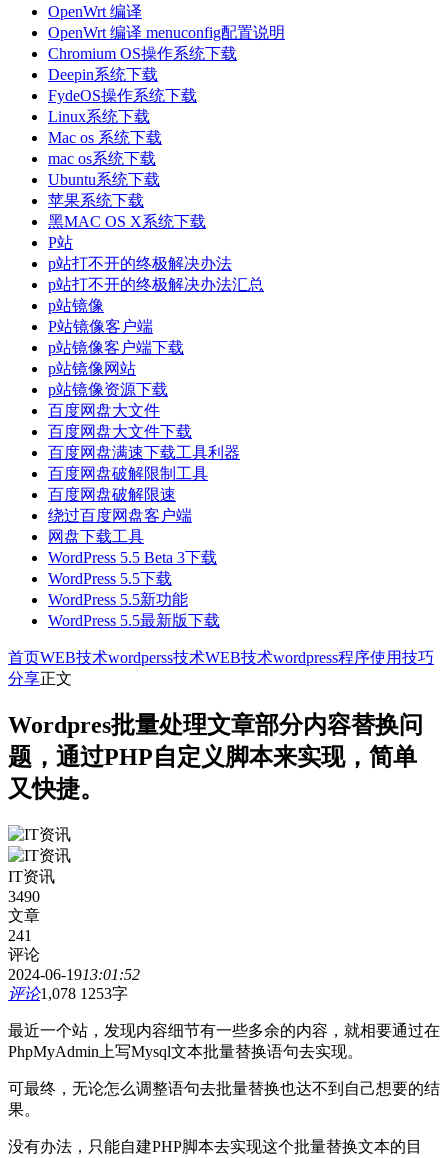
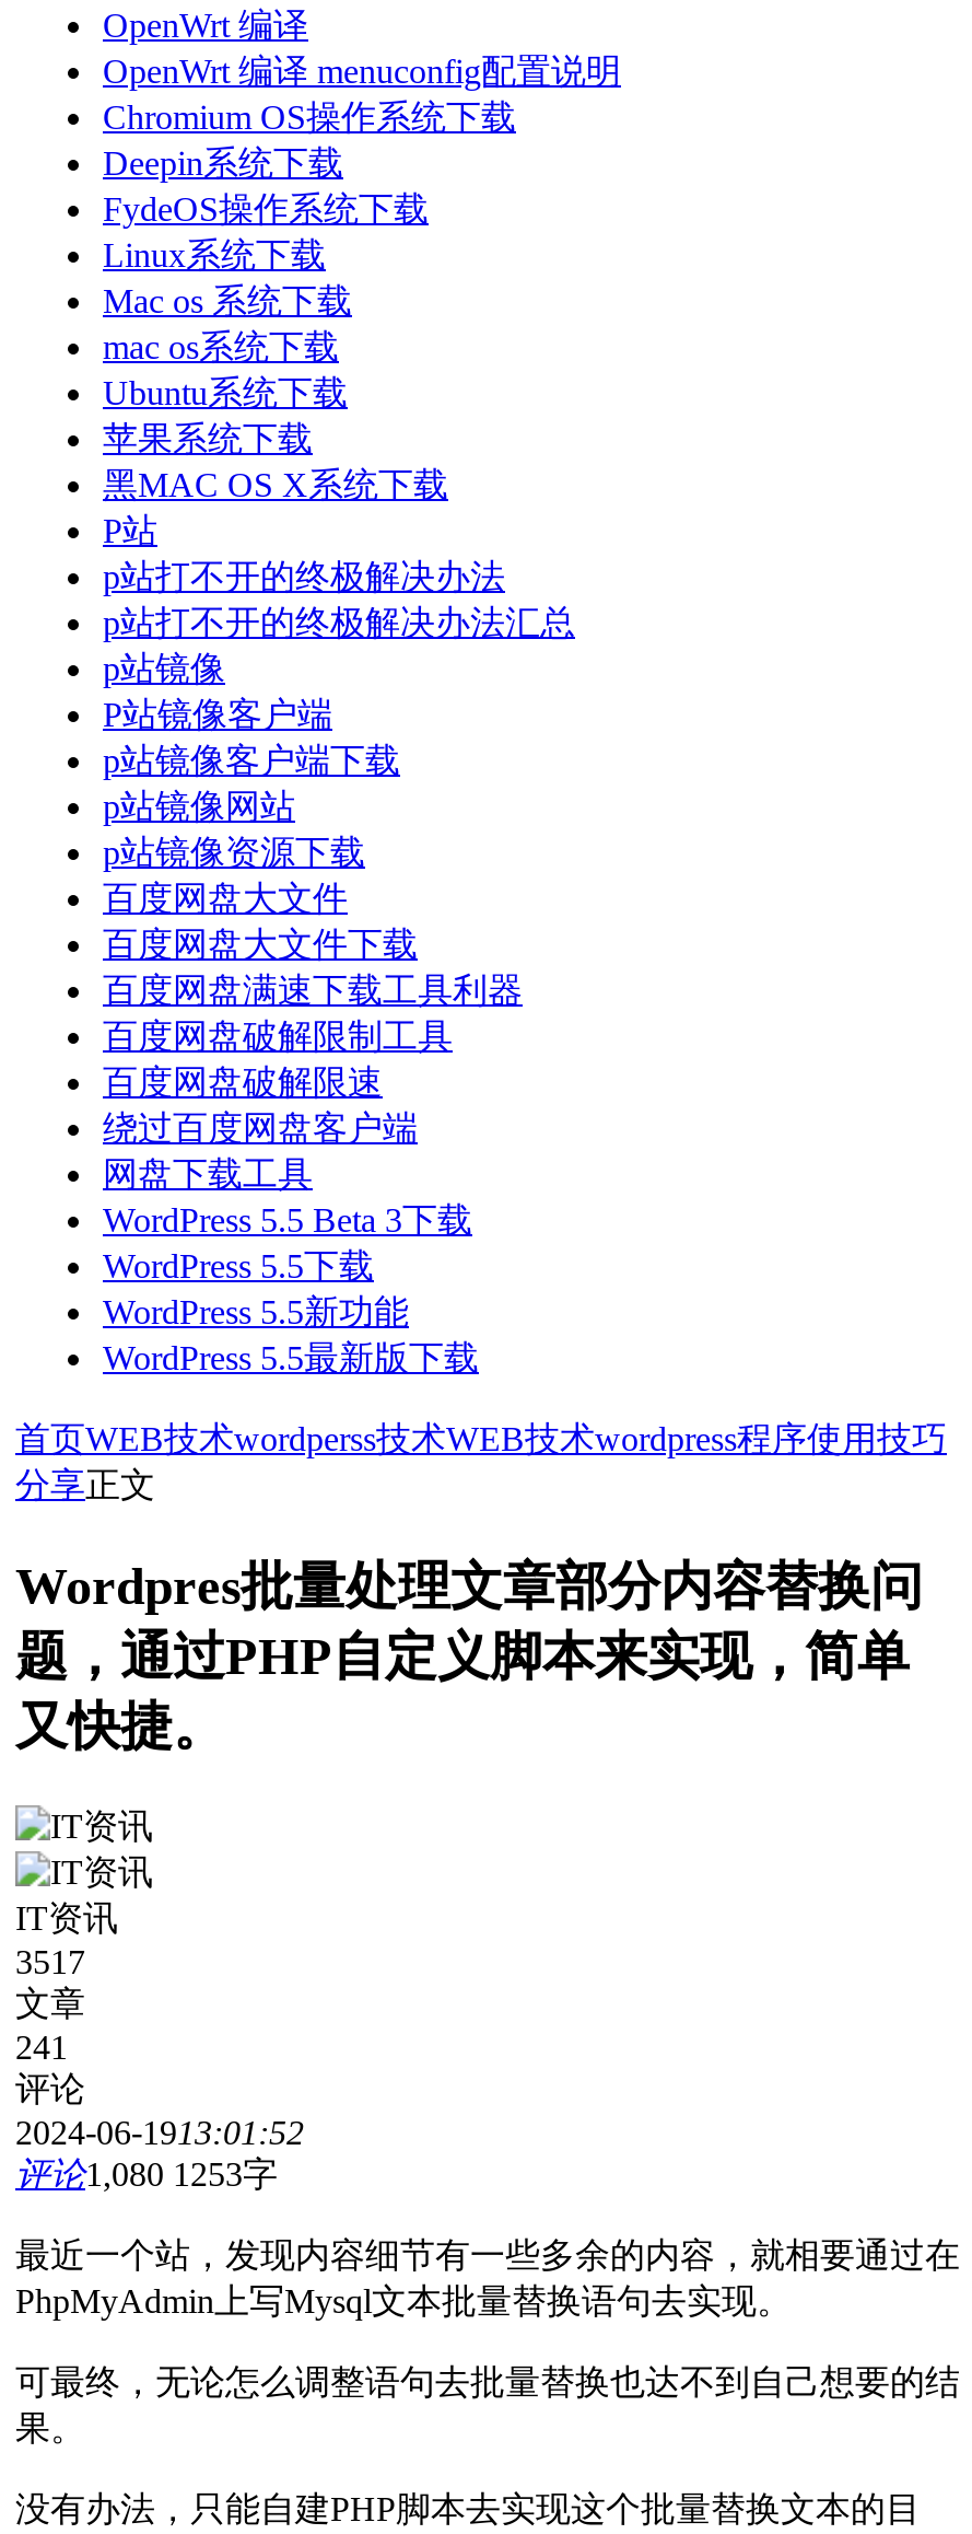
[8,888,40,905] 3490 -> [15,1944,85,1981] 3517
[8,985,128,1002] 评论1,078 1253字 -> [15,2156,278,2193] 评论1,080 1253字

